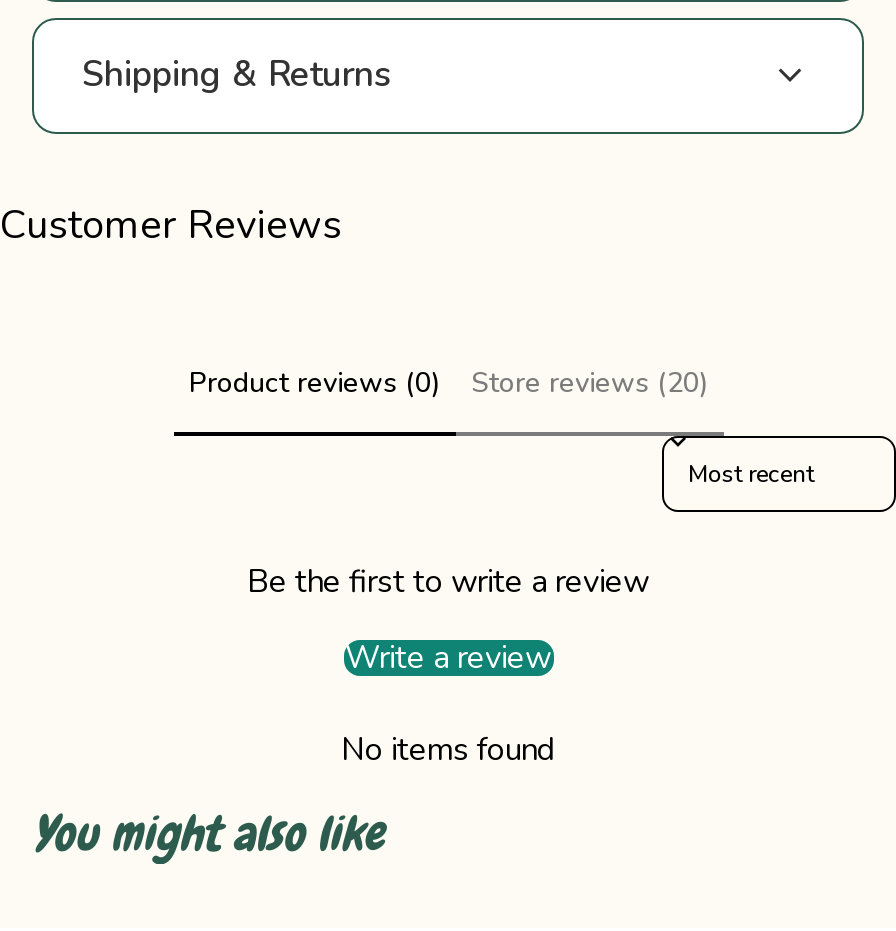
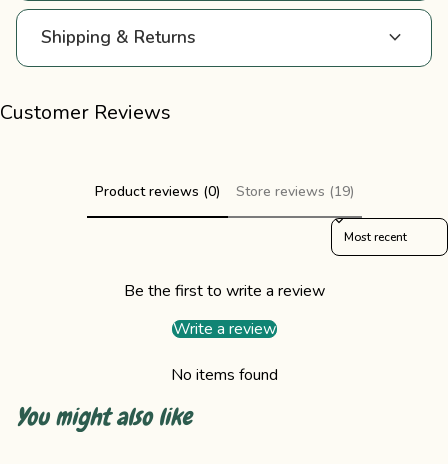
[471,363,707,401] Store reviews (20) -> [235,181,353,200] Store reviews (19)

